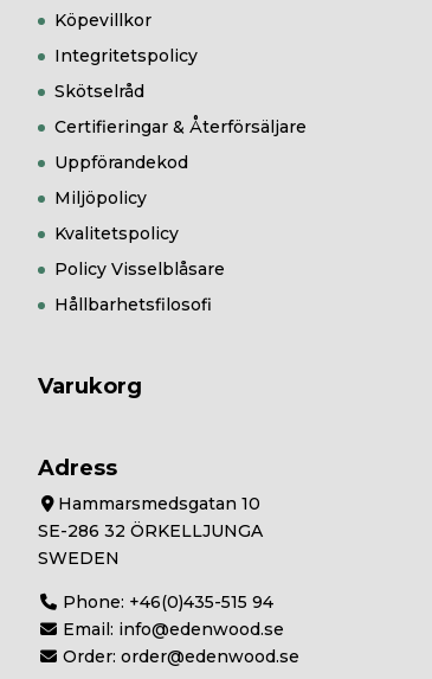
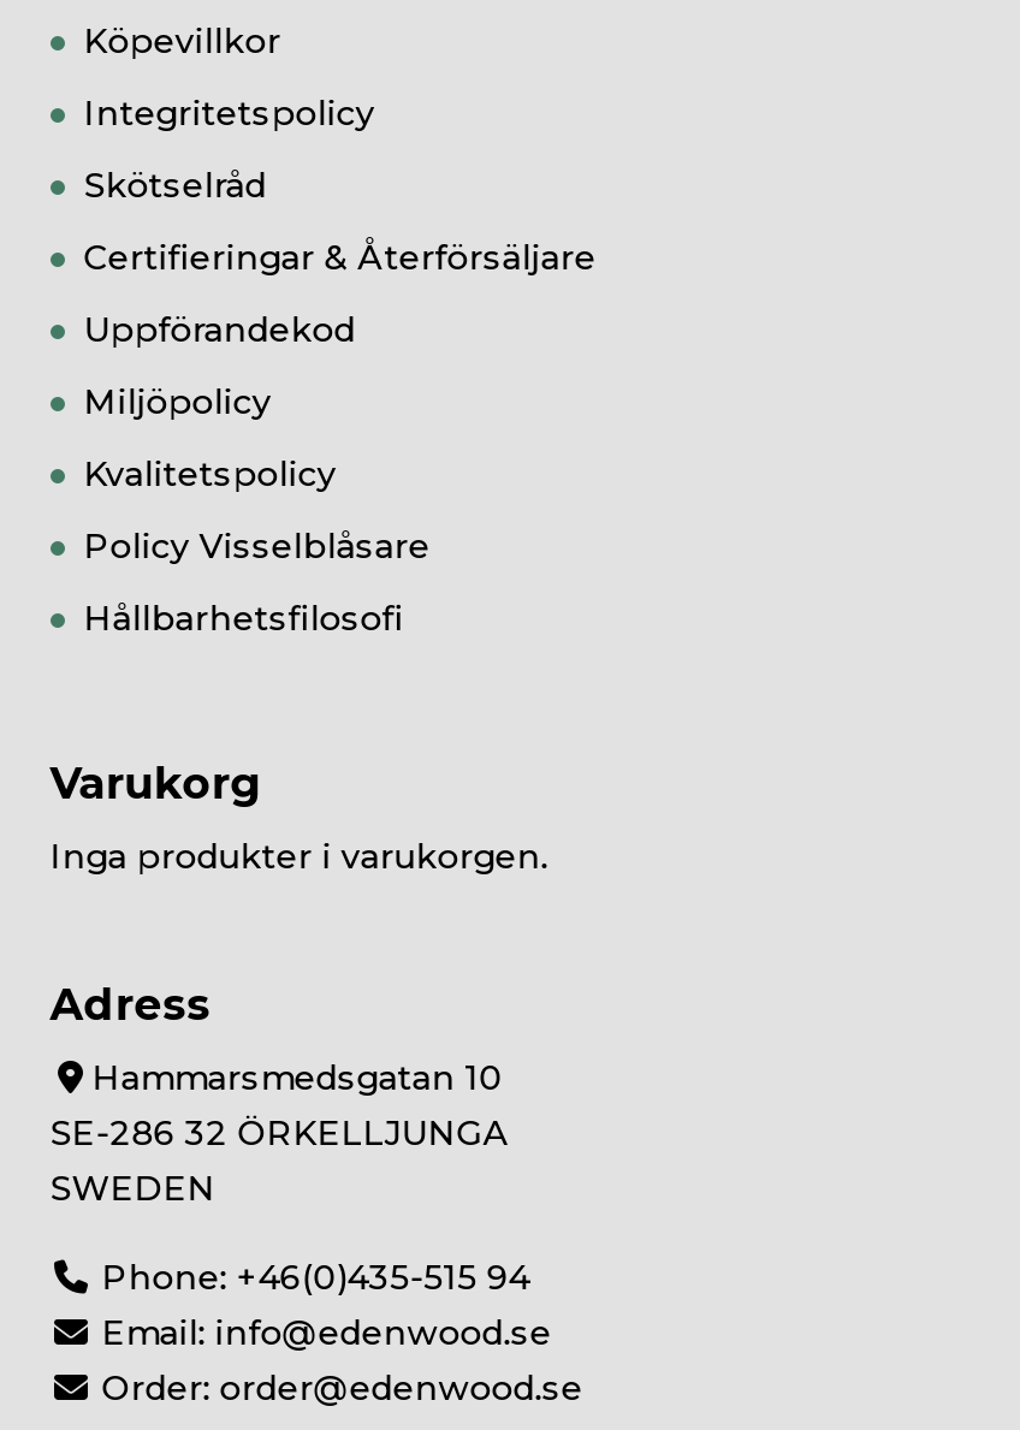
none -> [50,835,548,878] Inga produkter i varukorgen.

